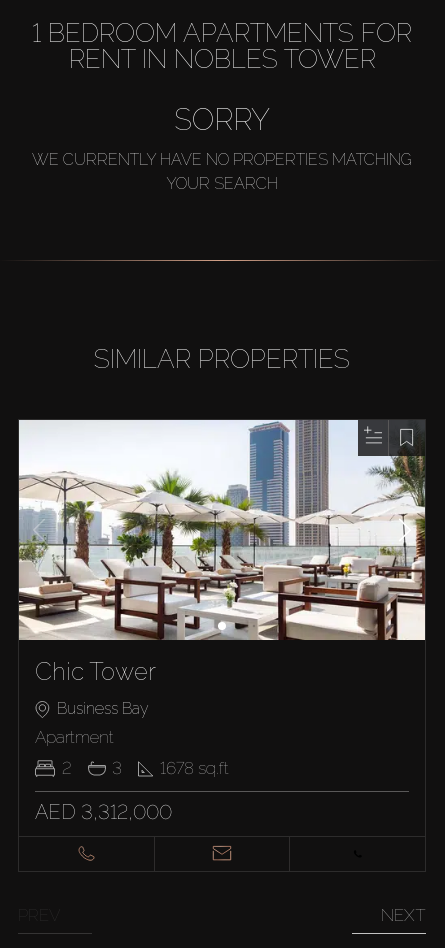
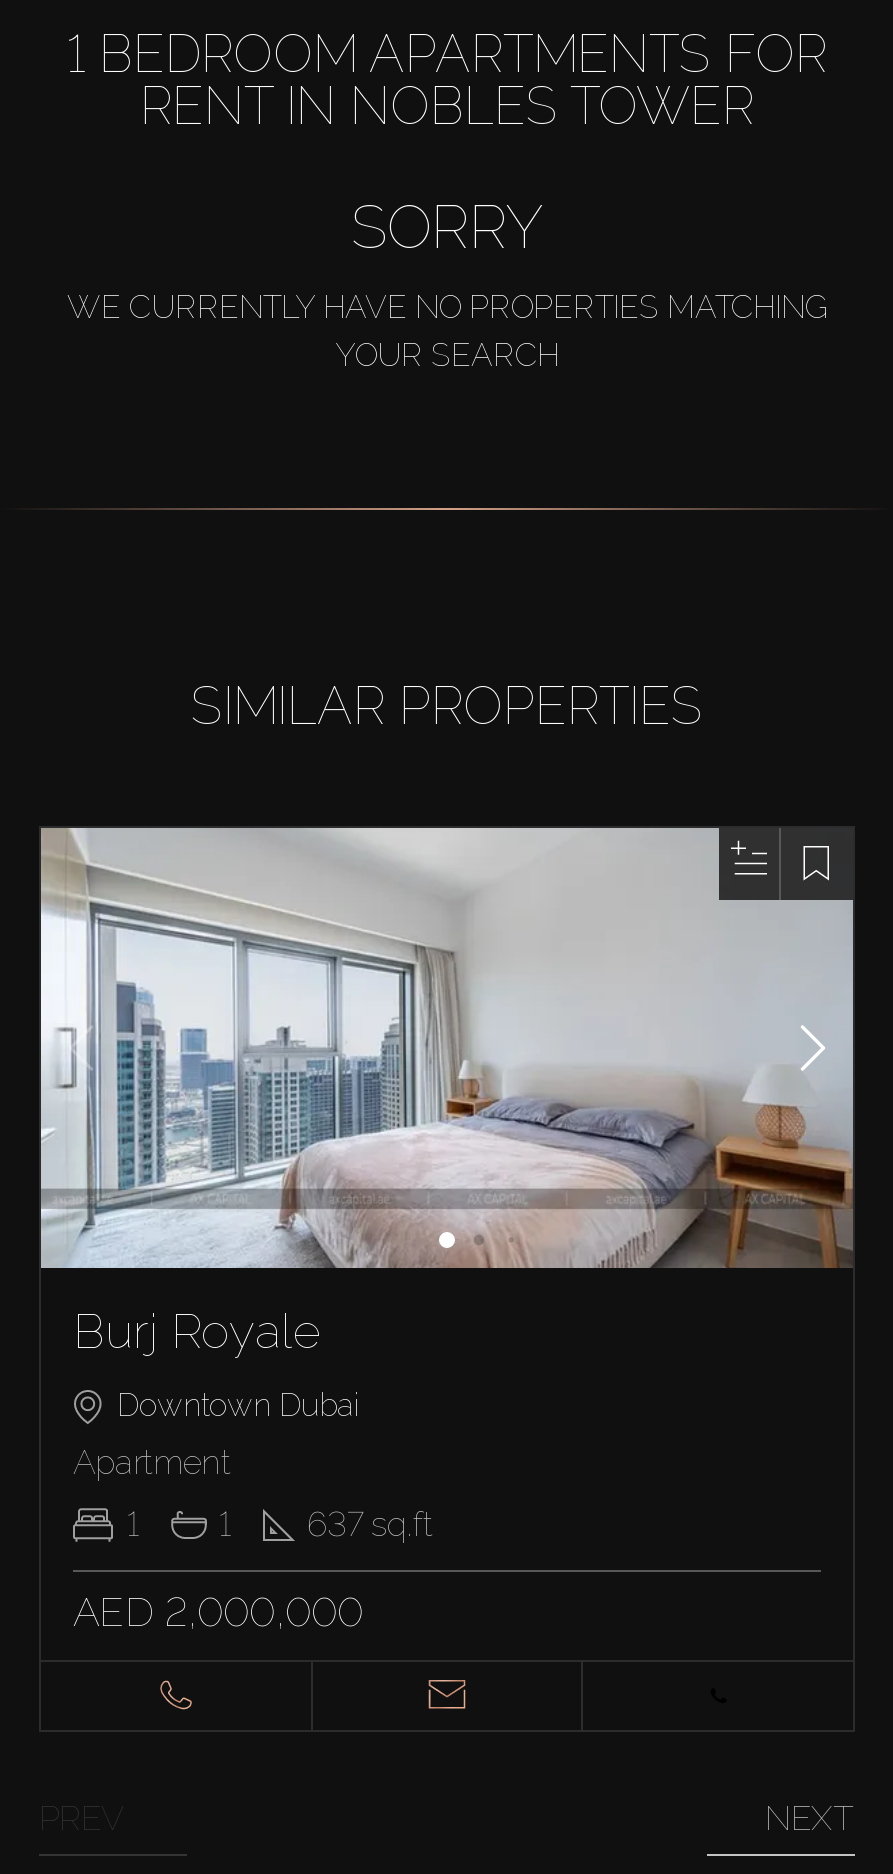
[18,420,426,686] [image] | Chic Tower -> [39,826,855,1359] [image] | Burj Royale
[57,699,149,718] Business Bay -> [117,1386,359,1424] Downtown Dubai
[62,758,72,778] 2 -> [127,1504,139,1544] 1
[112,758,122,778] 3 -> [219,1504,231,1544] 1
[160,758,229,778] 1678 sq.ft -> [307,1504,433,1544] 637 sq.ft
[35,800,172,824] AED 3,312,000 -> [73,1588,363,1636] AED 2,000,000

